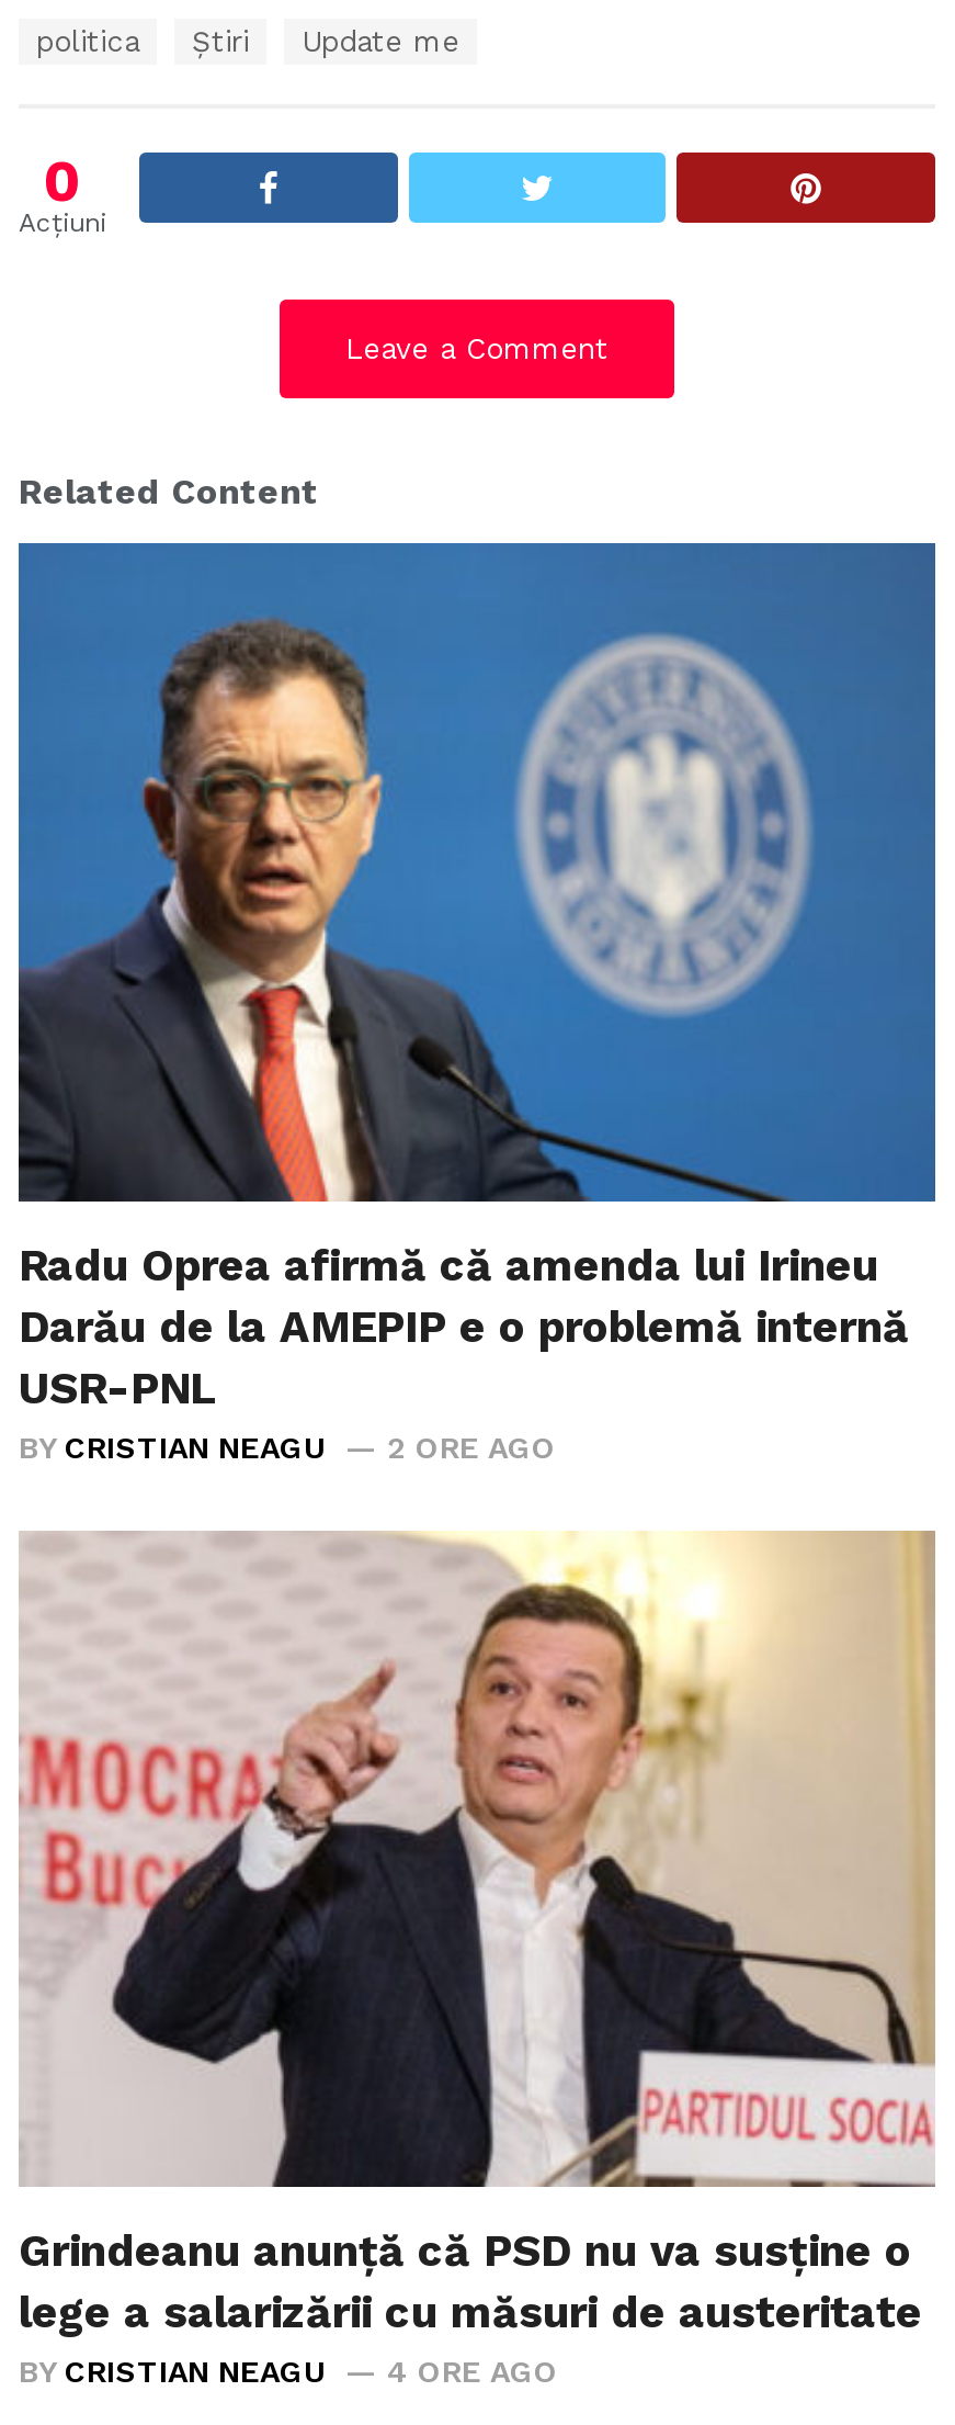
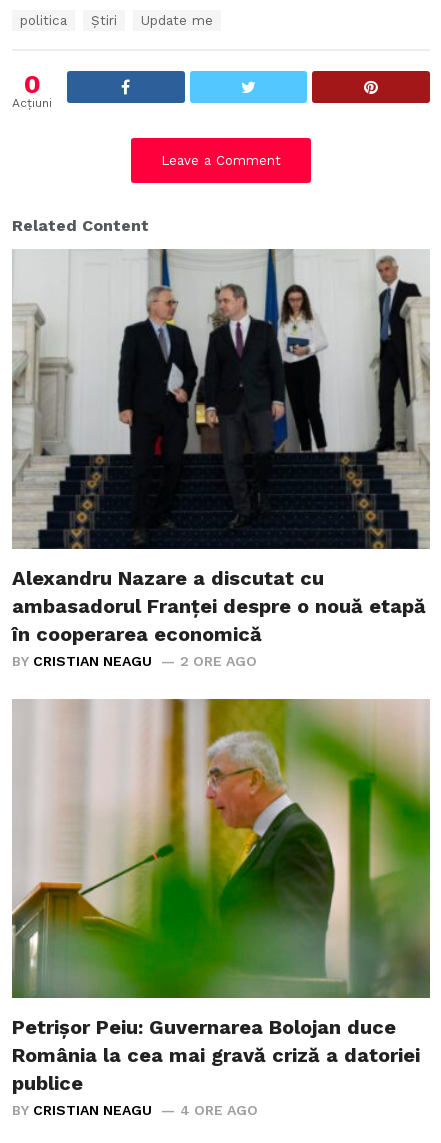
[16,541,937,1414] [image] | Radu Oprea afirmă că amenda lui Irineu | Darău de la AMEPIP e o problemă internă | USR-PNL -> [12,249,430,646] [image] | Alexandru Nazare a discutat cu | ambasadorul Franței despre o nouă etapă | în cooperarea economică
[19,1531,935,2339] [image] | Grindeanu anunță că PSD nu va susține o | lege a salarizării cu măsuri de austeritate -> [12,698,431,1095] [image] | Petrișor Peiu: Guvernarea Bolojan duce | România la cea mai gravă criză a datoriei | publice

